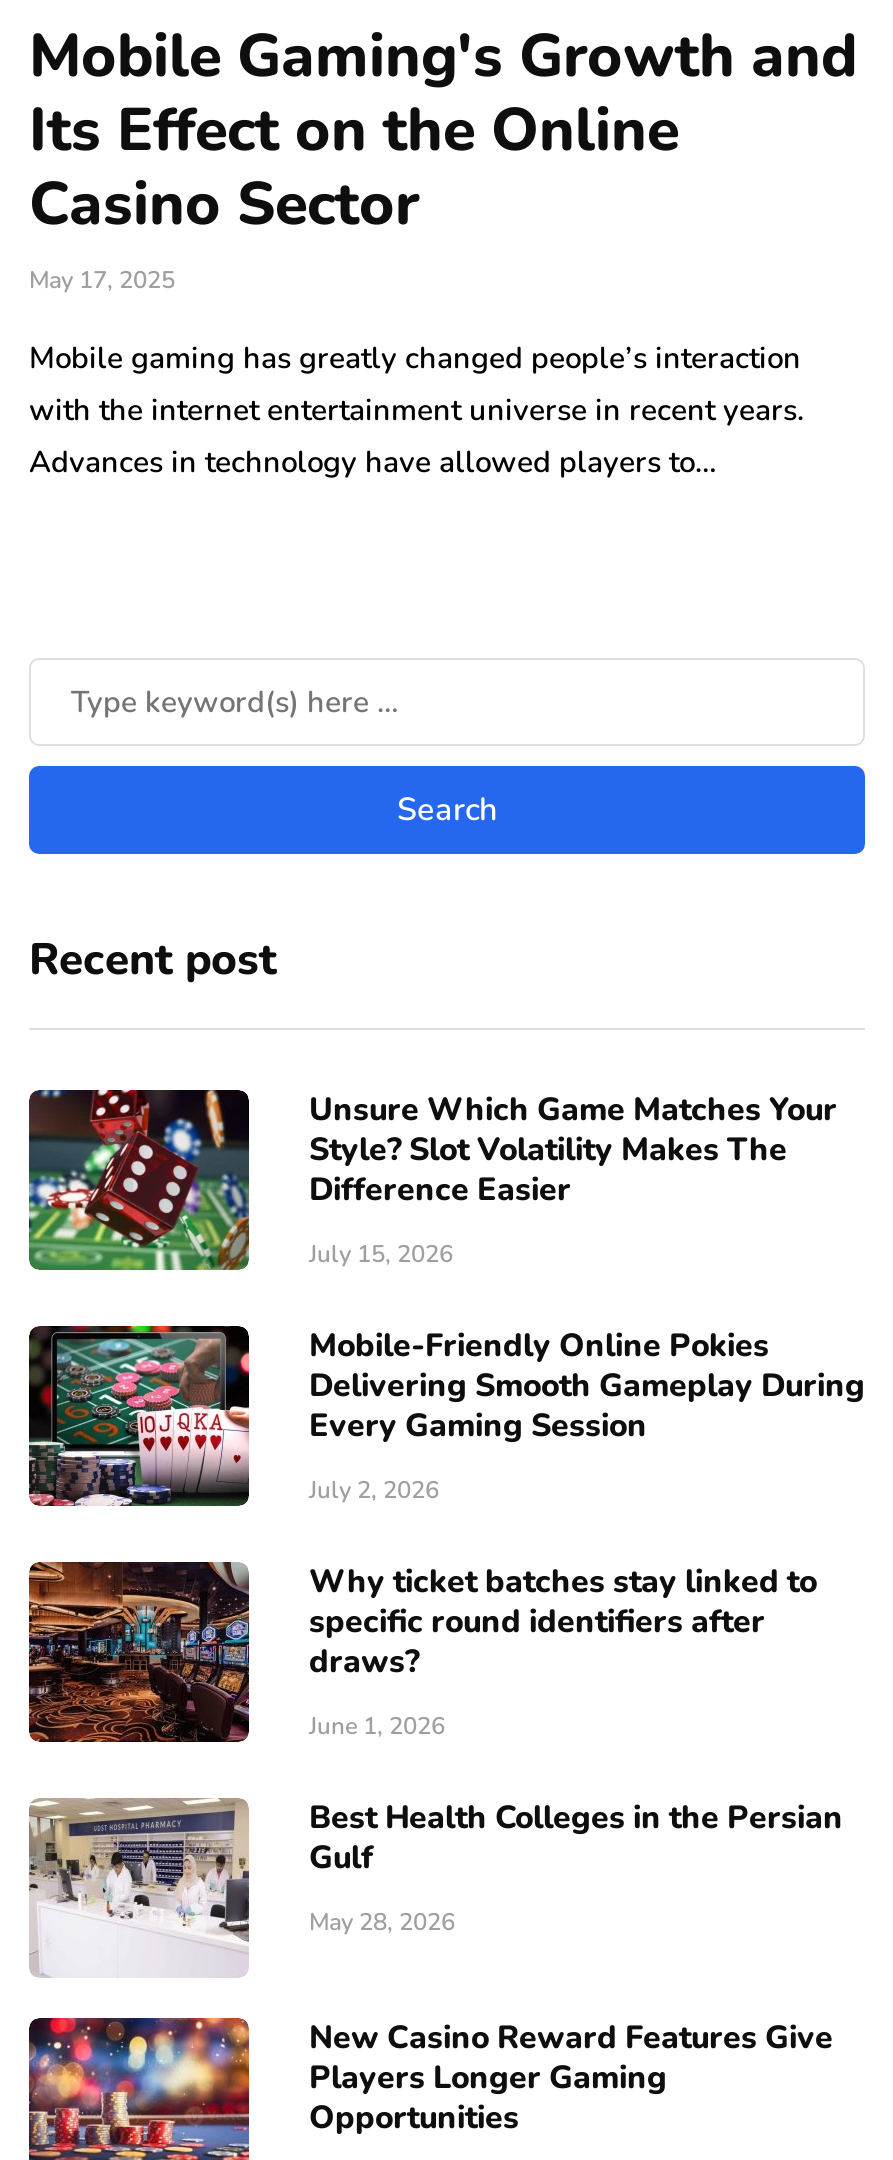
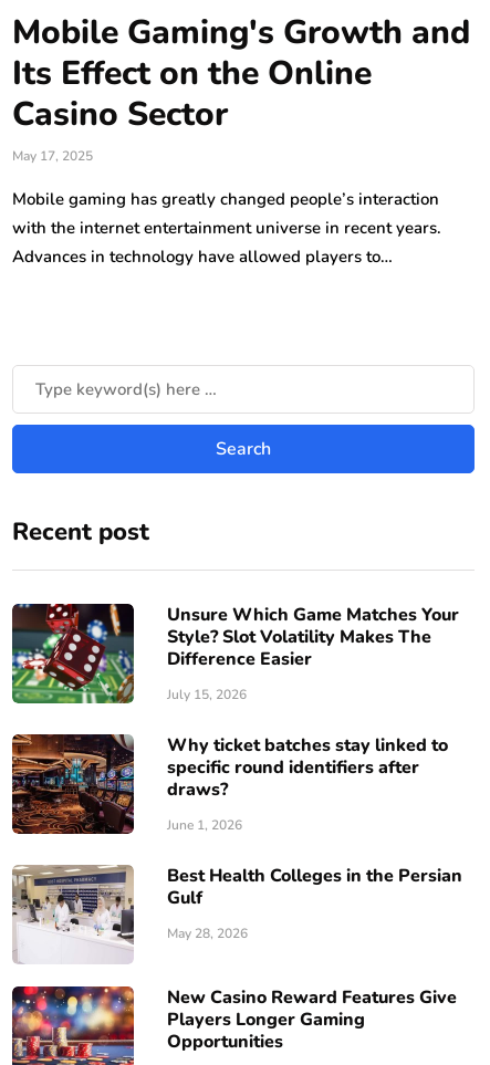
[27,1324,865,1508] [image] | Mobile-Friendly Online Pokies | Delivering Smooth Gameplay During | Every Gaming Session | July 2, 2026 -> none

